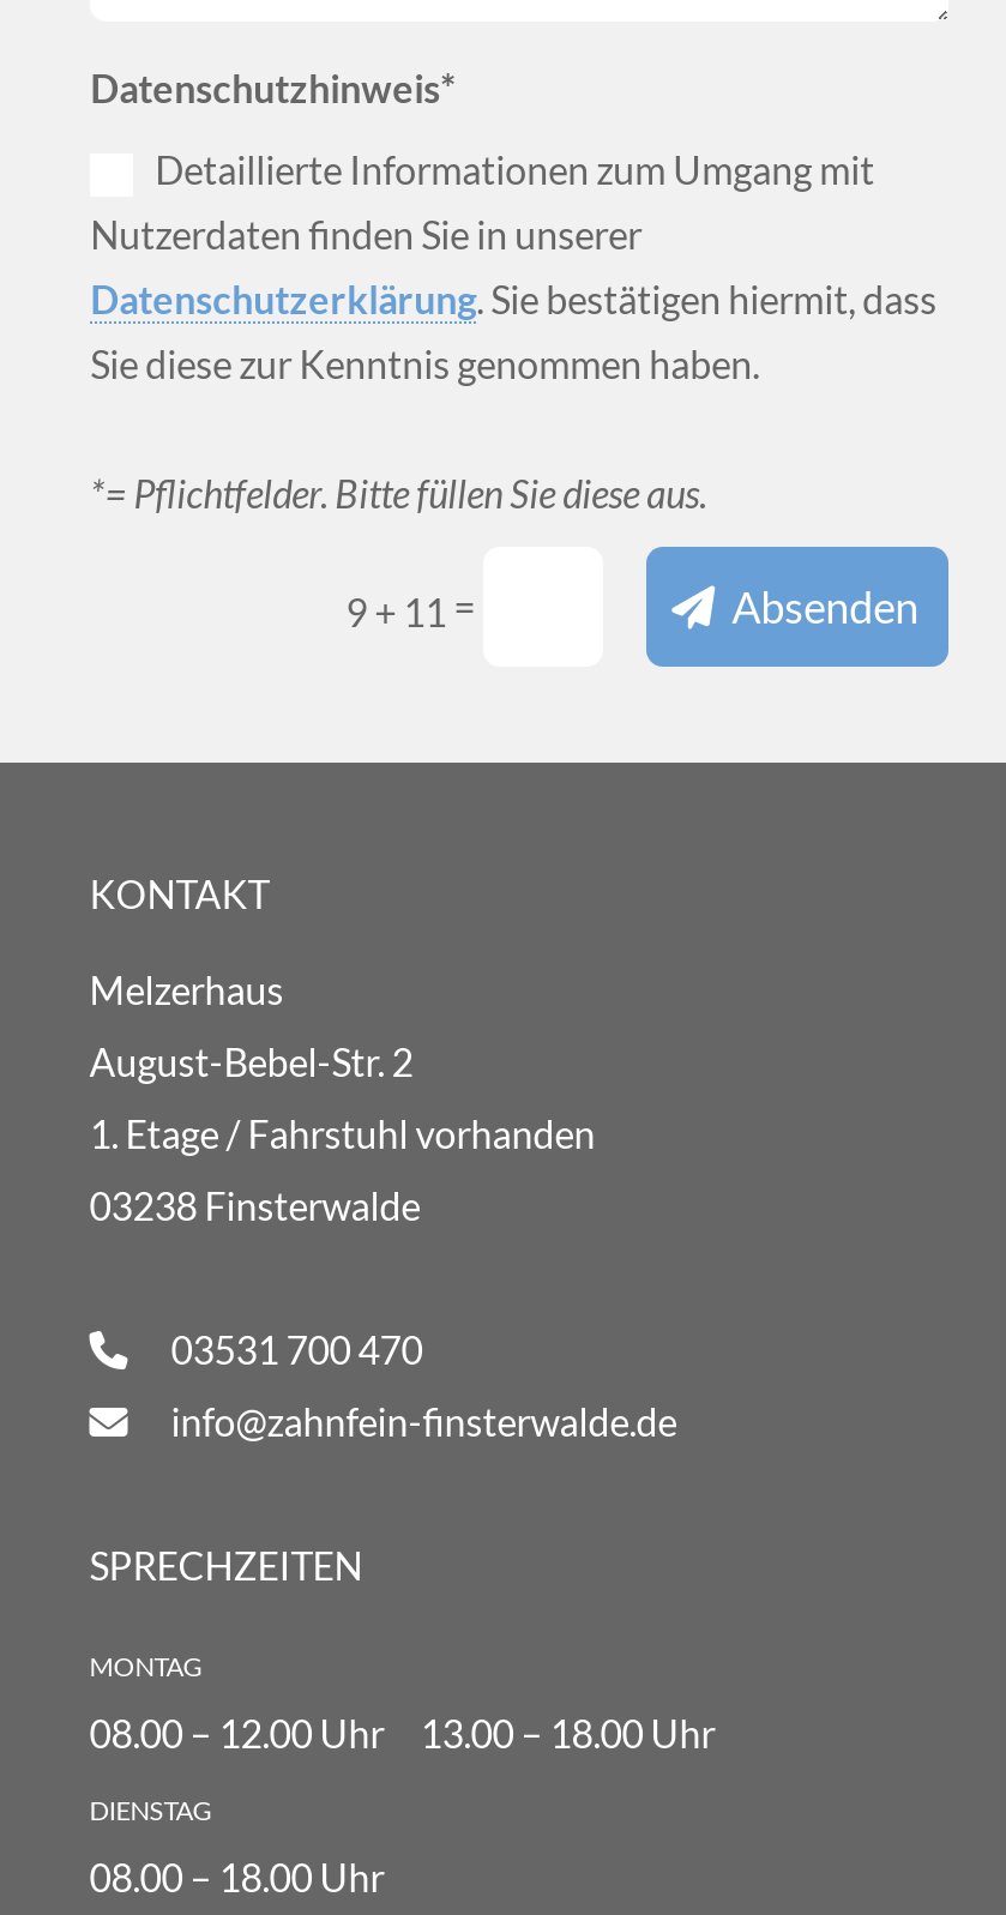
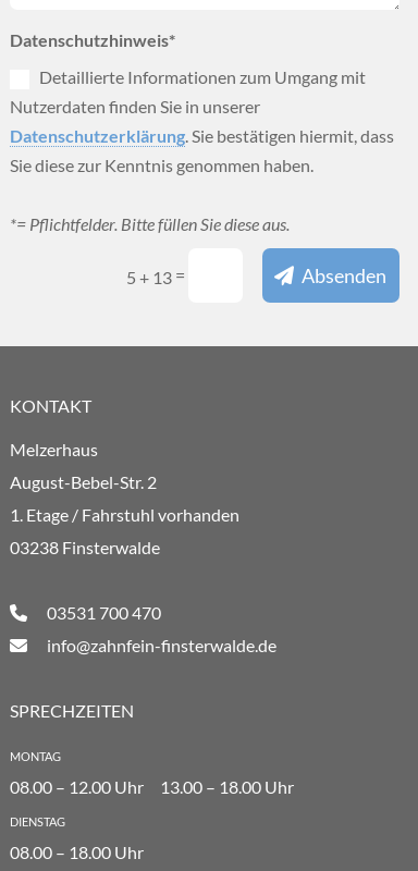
[346,584,482,635] 9 + 11 = -> [126,265,188,288] 5 + 13 =

